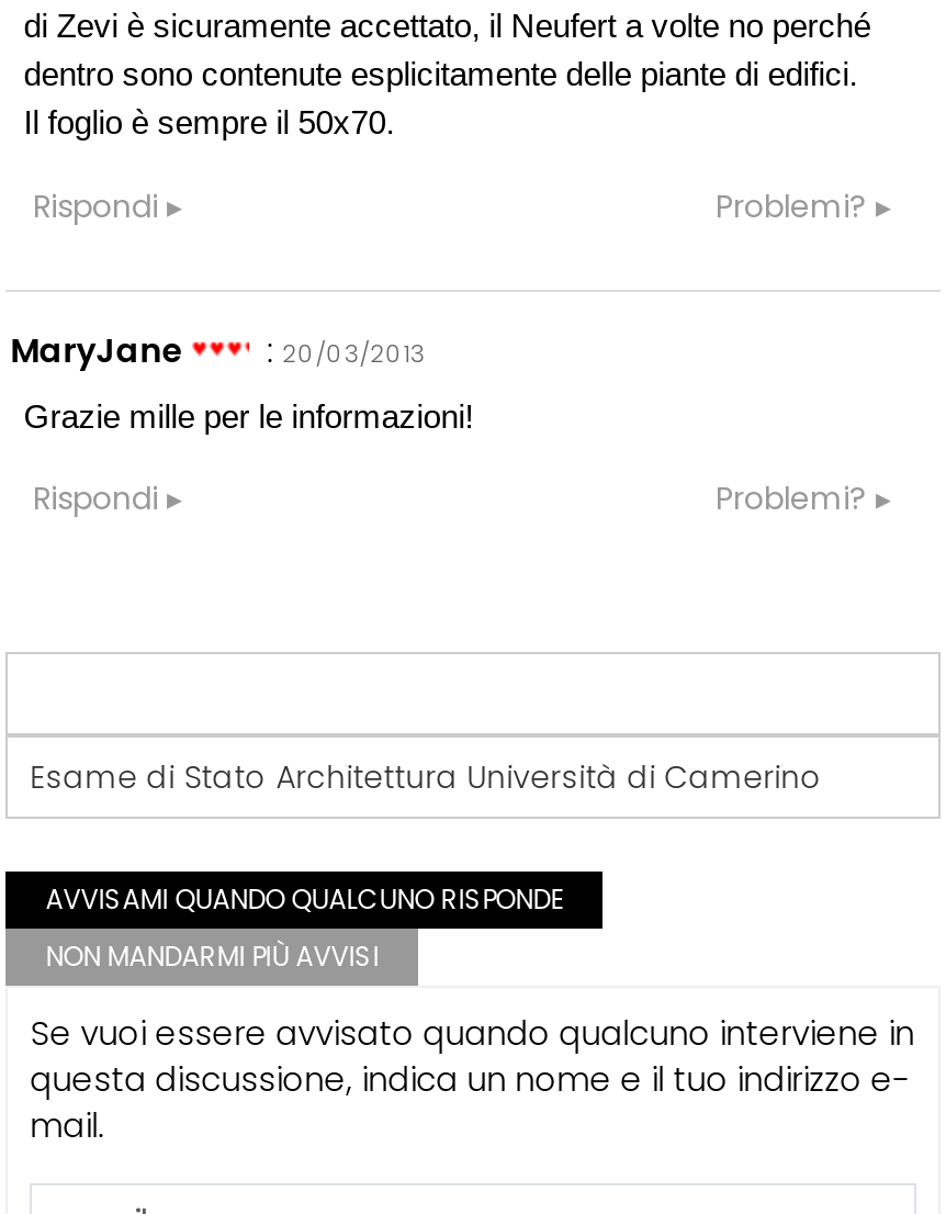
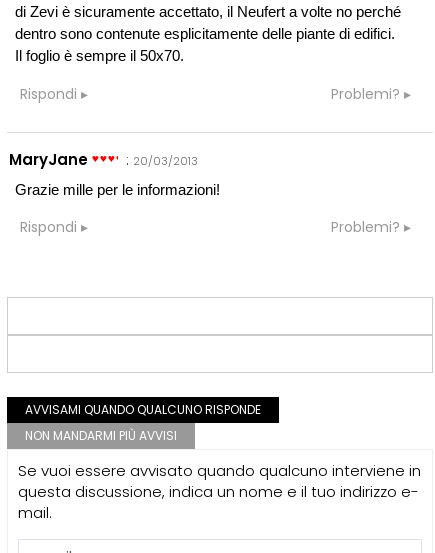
[30,756,822,800] Esame di Stato Architettura Università di Camerino -> none

